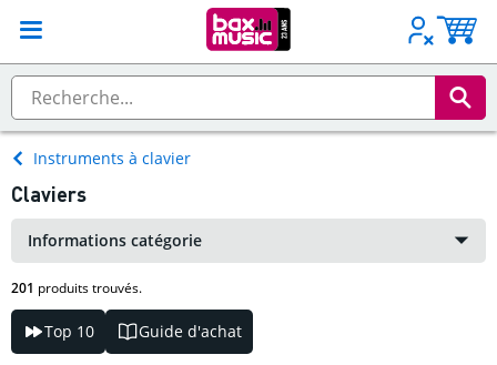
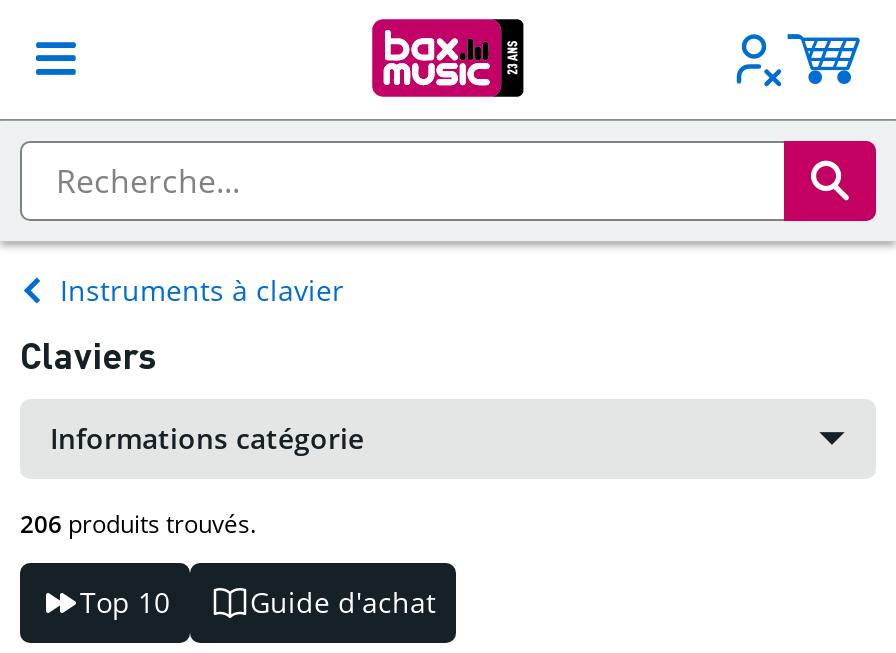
[11,278,142,297] 201 produits trouvés. -> [20,507,256,541] 206 produits trouvés.

